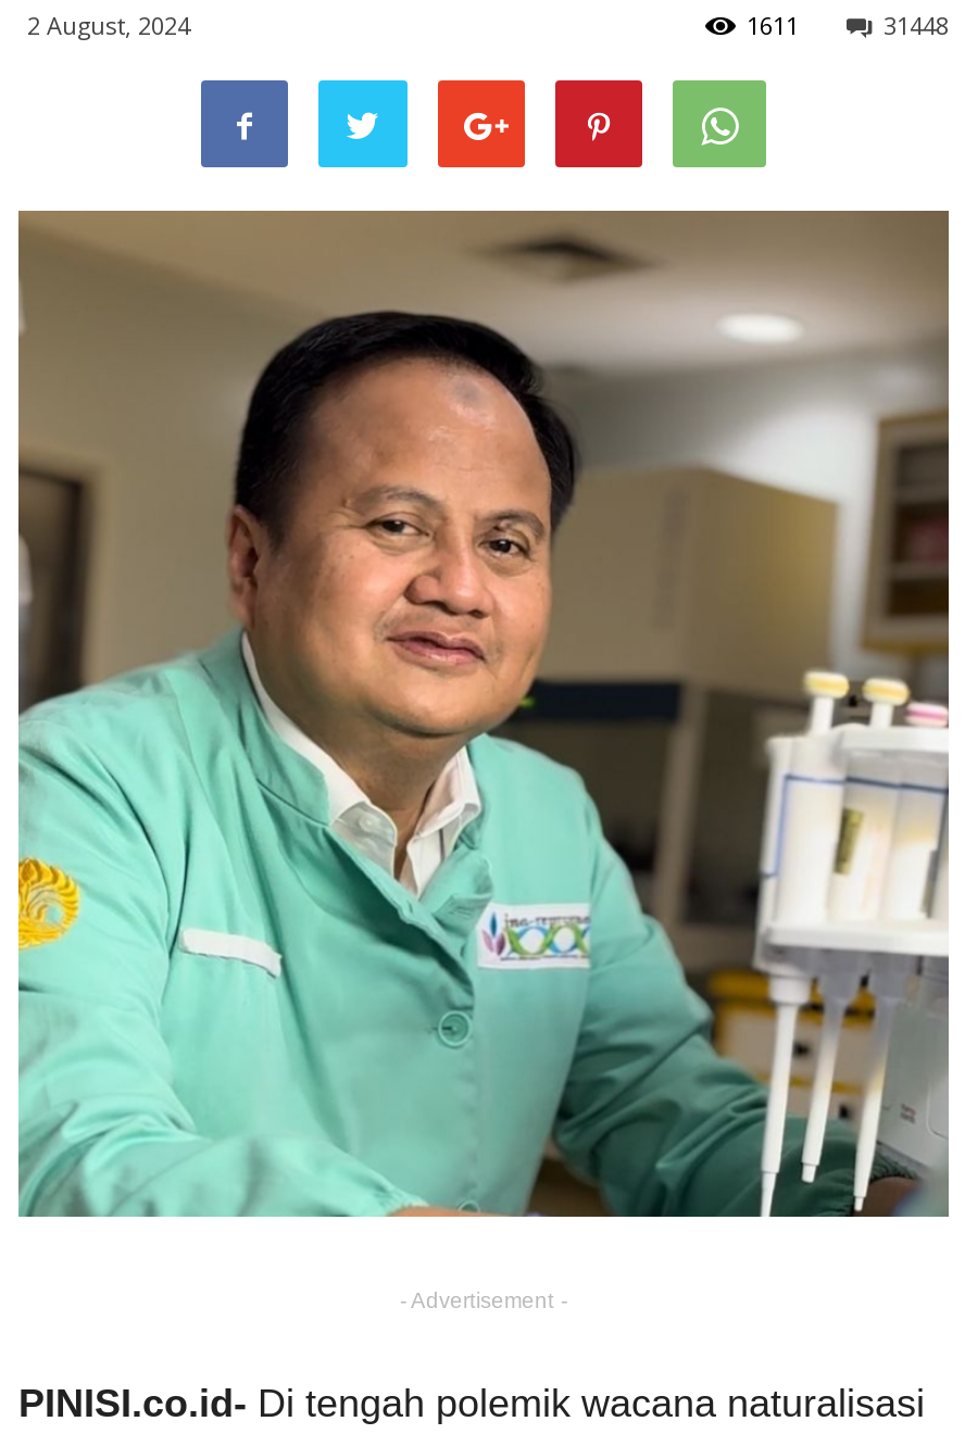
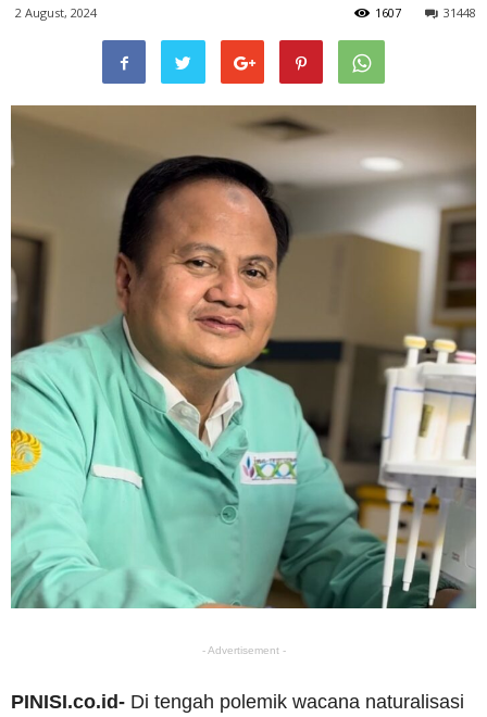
[747,9,799,41] 1611 -> [375,4,401,21] 1607

